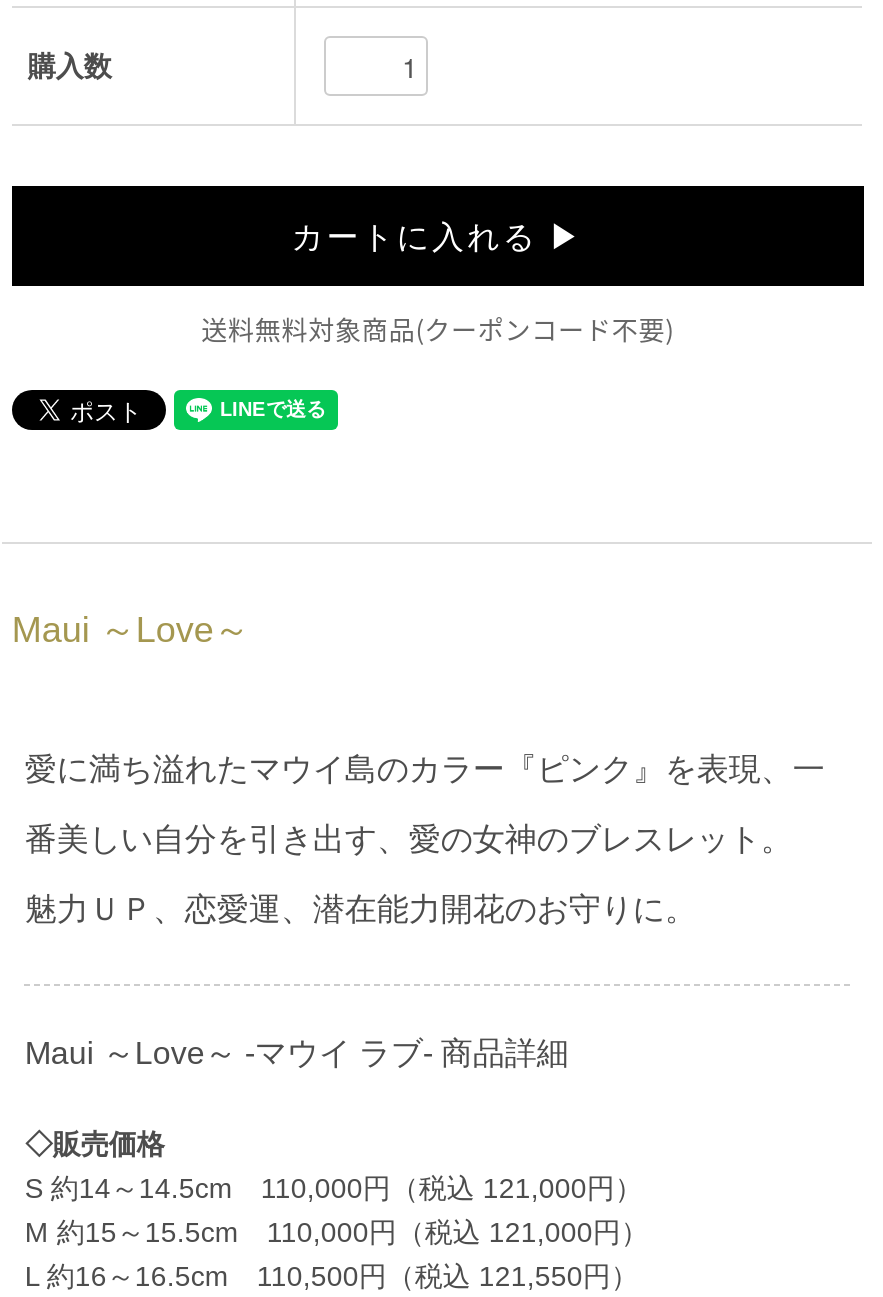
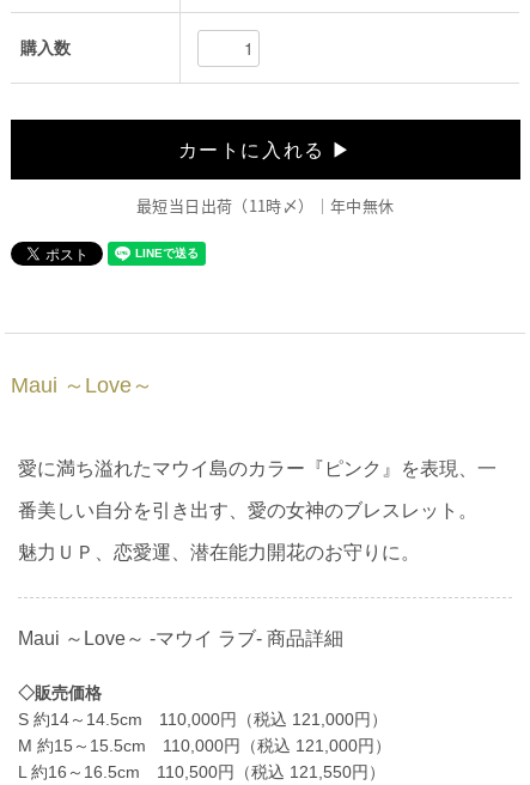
[201,309,674,347] 送料無料対象商品(クーポンコード不要) -> [136,194,394,217] 最短当日出荷（11時〆）｜年中無休

